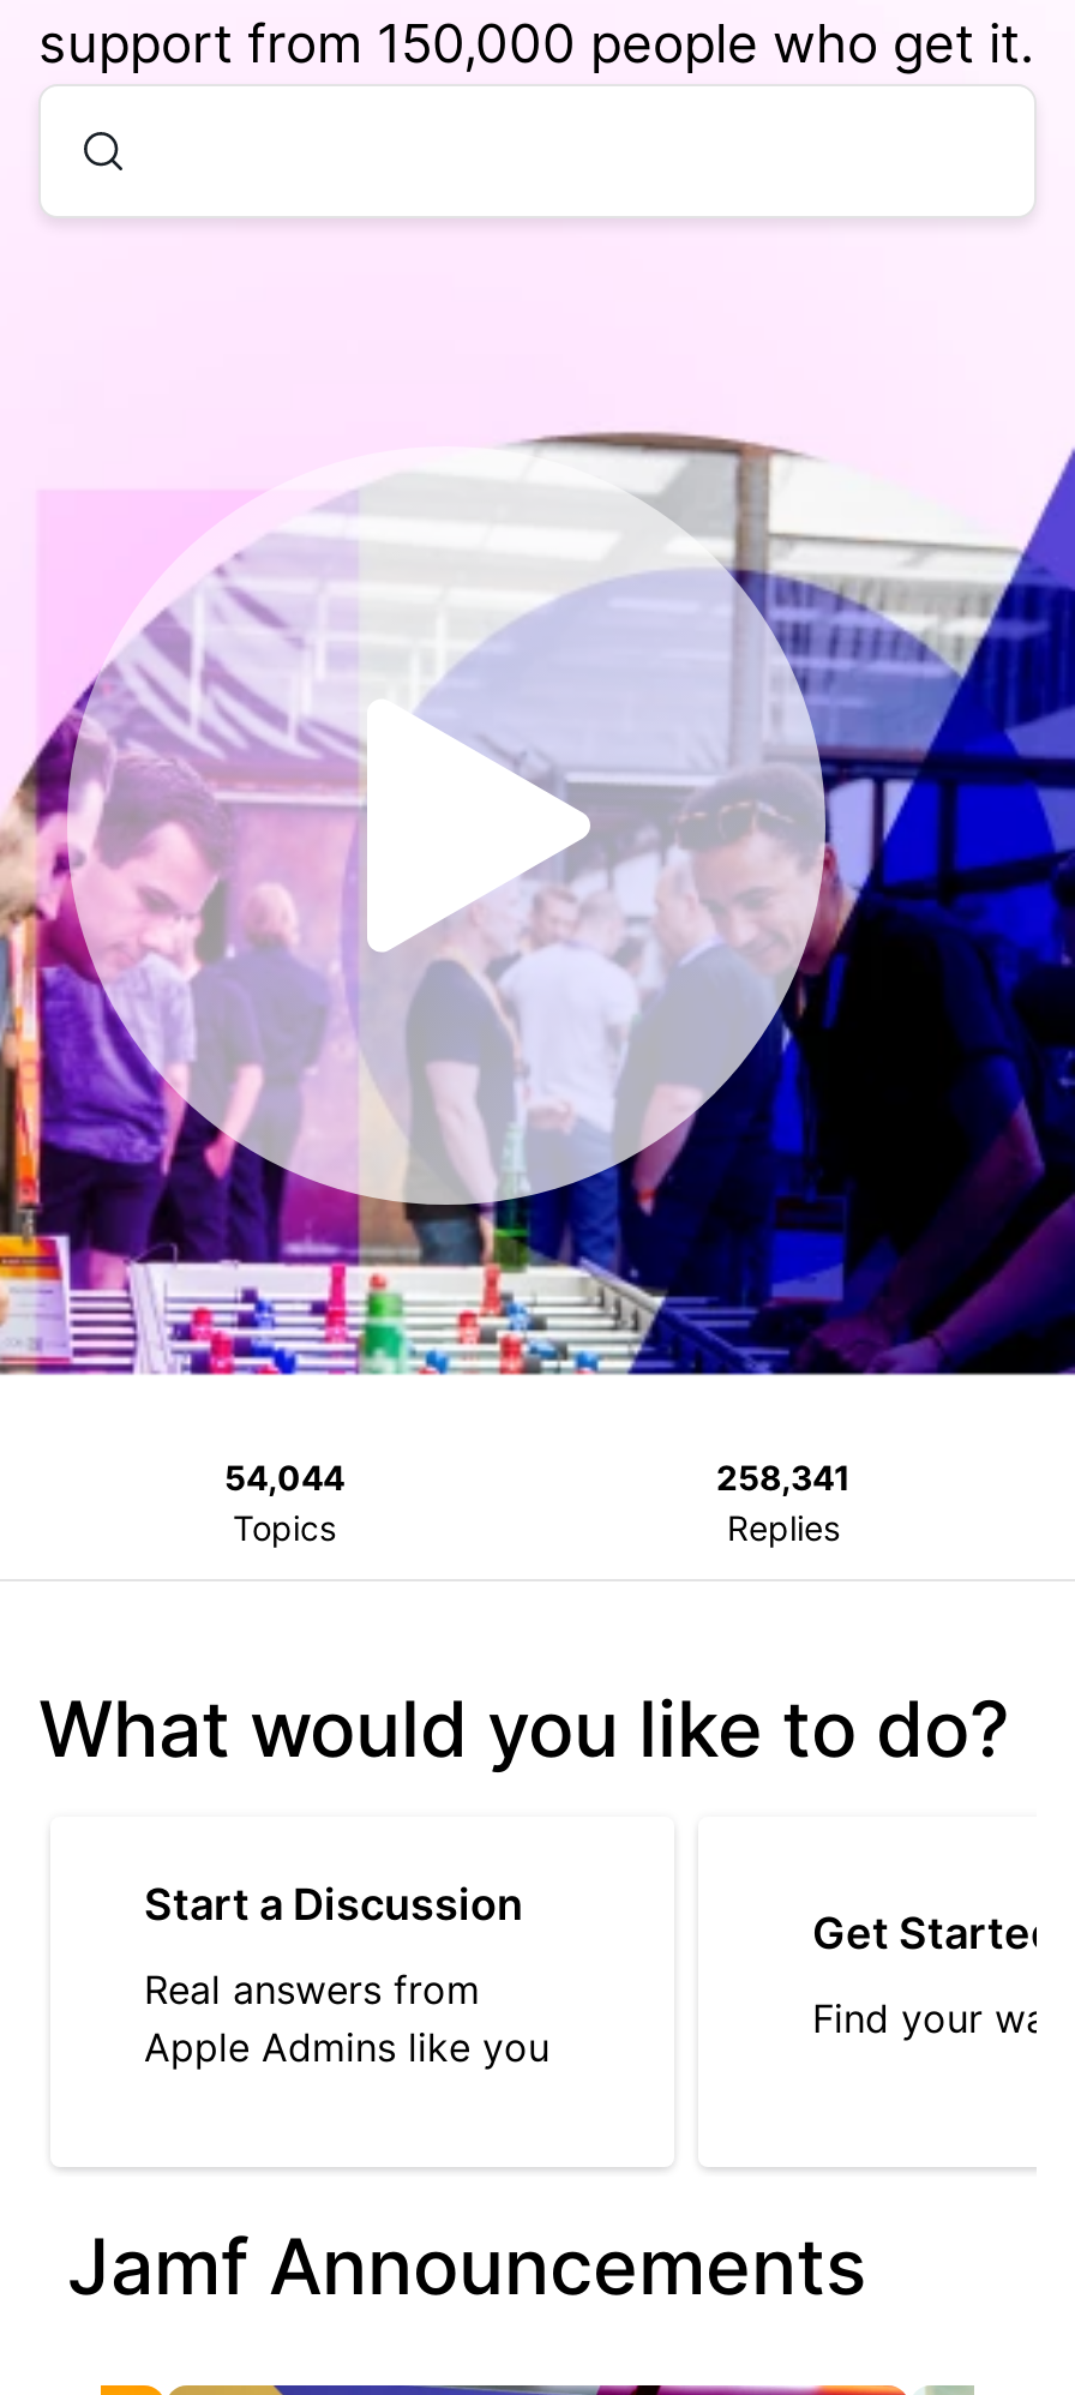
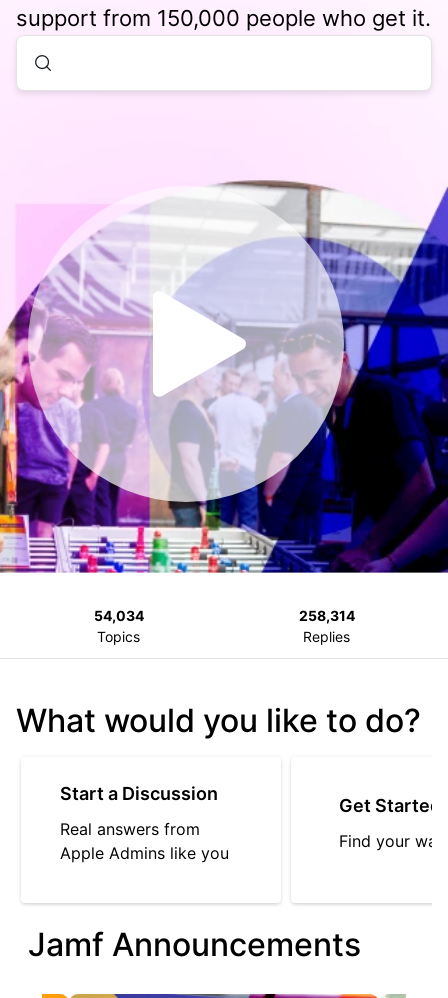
[224,1457,344,1498] 54,044 -> [93,607,143,624] 54,034
[716,1457,851,1498] 258,341 -> [298,607,354,624] 258,314

